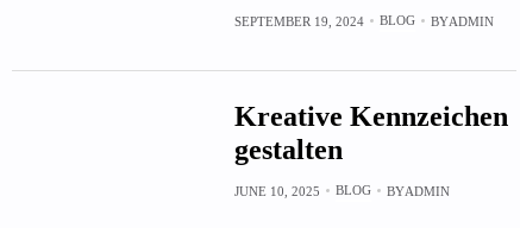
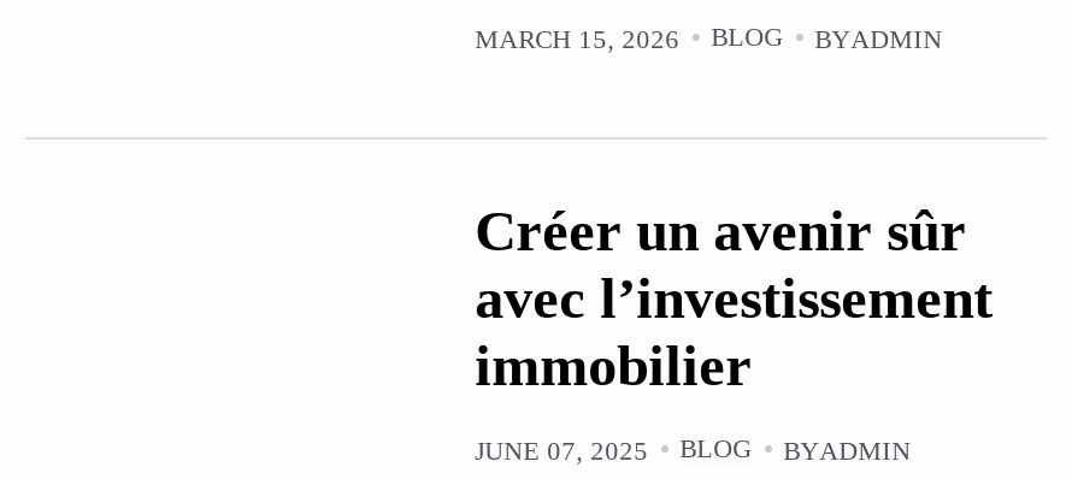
[234,12,493,28] SEPTEMBER 19, 2024 BLOG BYADMIN -> [475,20,942,52] MARCH 15, 2026 BLOG BYADMIN
[234,100,508,164] Kreative Kennzeichen | gestalten -> [475,199,993,396] Créer un avenir sûr | avec l’investissement | immobilier
[234,182,449,198] JUNE 10, 2025 BLOG BYADMIN -> [475,432,911,463] JUNE 07, 2025 BLOG BYADMIN

